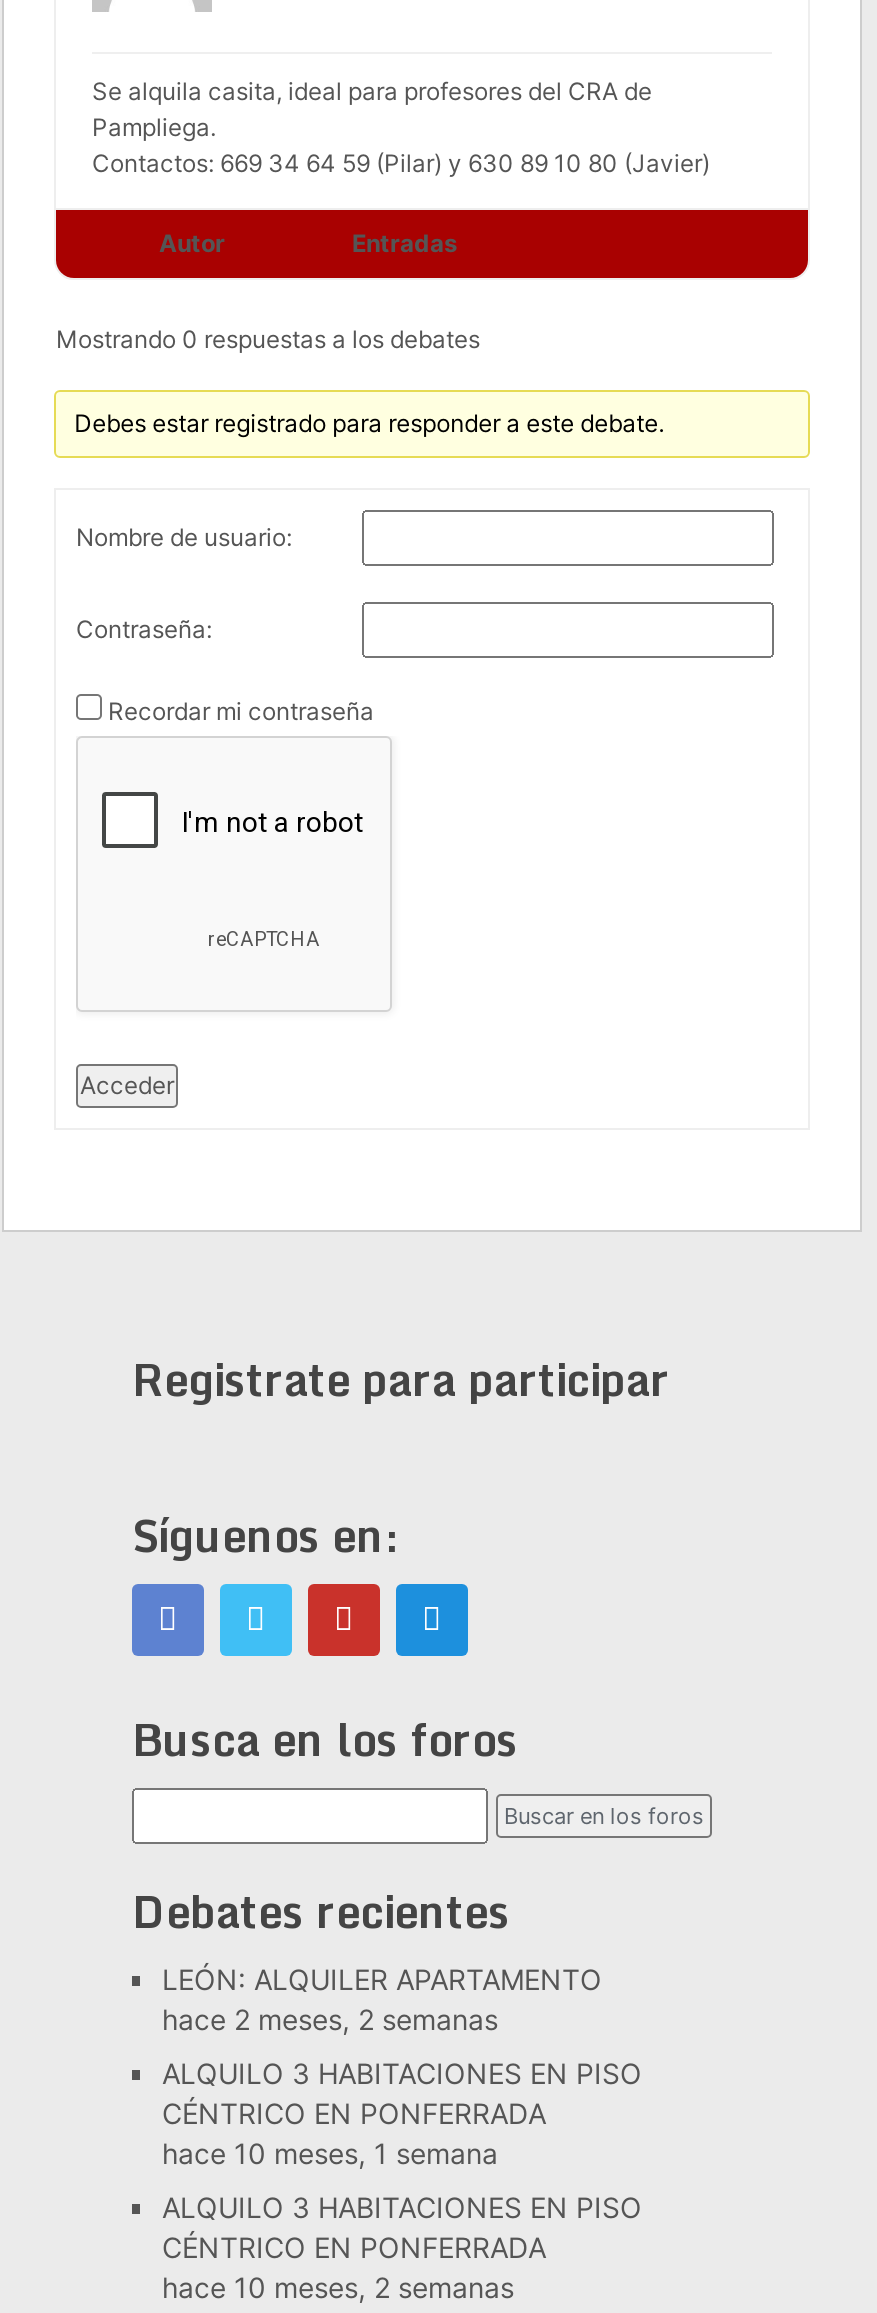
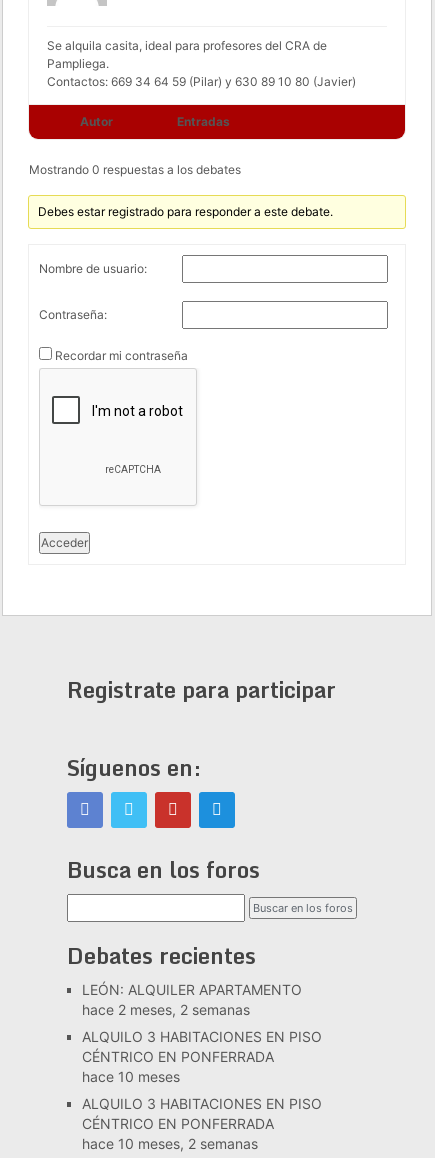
[162,2135,498,2169] hace 10 meses, 1 semana -> [82,1068,180,1085] hace 10 meses

